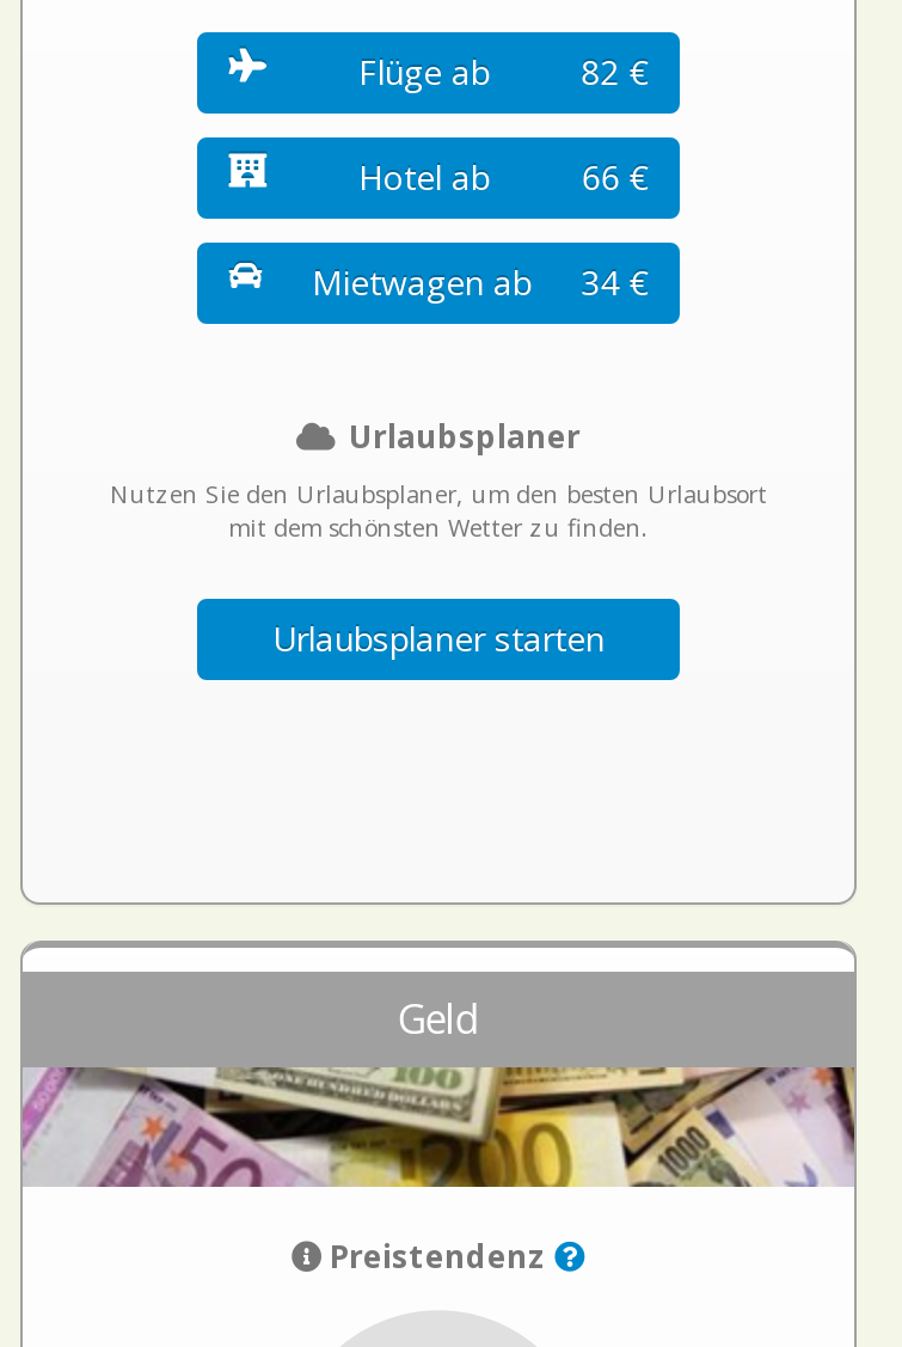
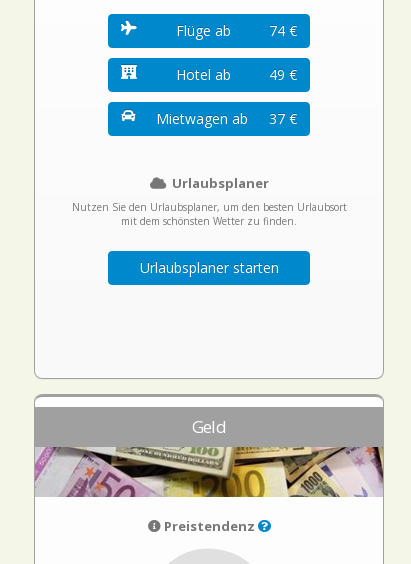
[581,49,648,94] 82 € -> [269,21,297,40] 74 €
[581,154,648,200] 66 € -> [269,65,297,84] 49 €
[312,259,648,305] Mietwagen ab 34 € -> [156,109,297,128] Mietwagen ab 37 €

